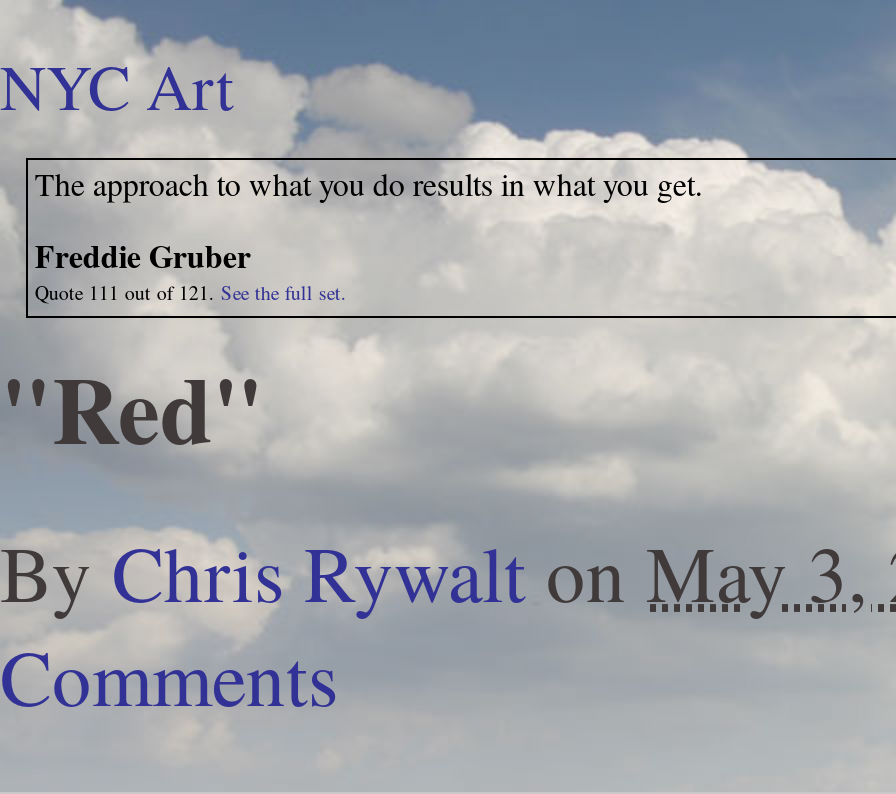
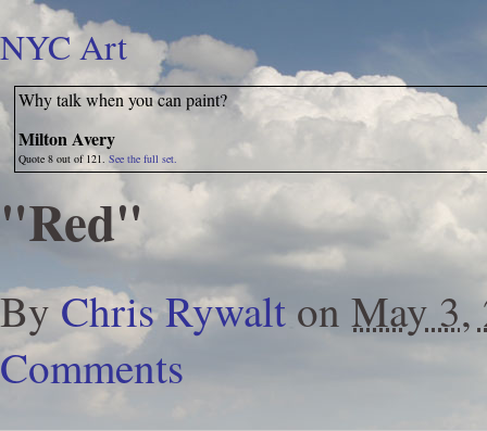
[35,163,703,205] The approach to what you do results in what you get. -> [19,88,228,111] Why talk when you can paint?
[35,233,347,307] Freddie Gruber | Quote 111 out of 121. See the full set. -> [19,126,178,167] Milton Avery | Quote 8 out of 121. See the full set.

